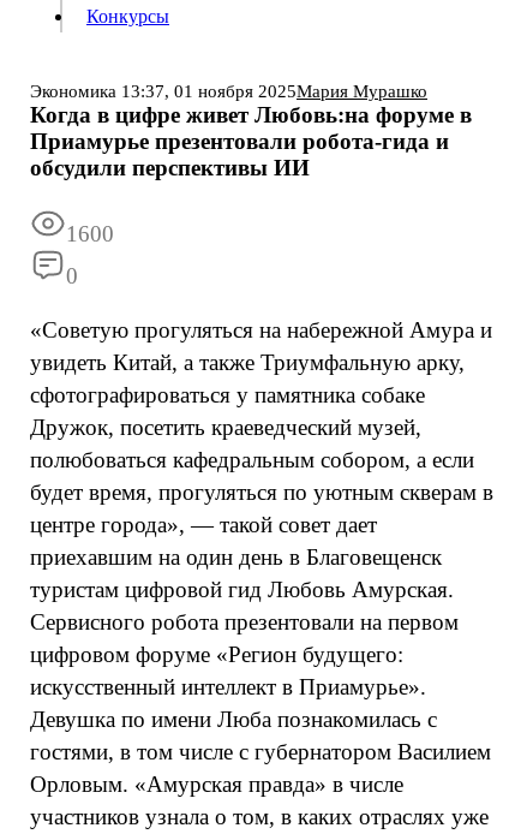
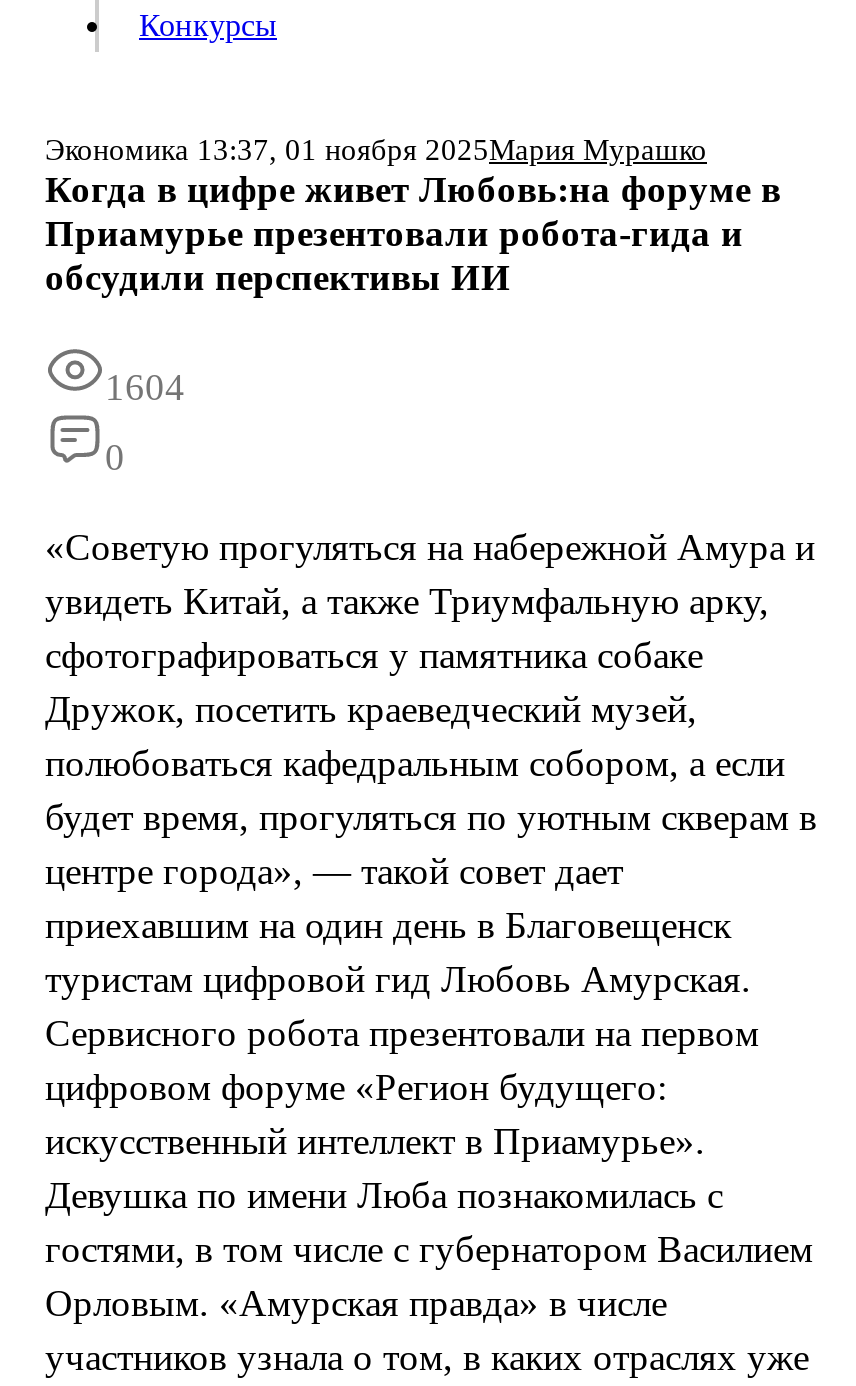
[66,221,114,247] 1600 -> [105,367,185,409] 1604

